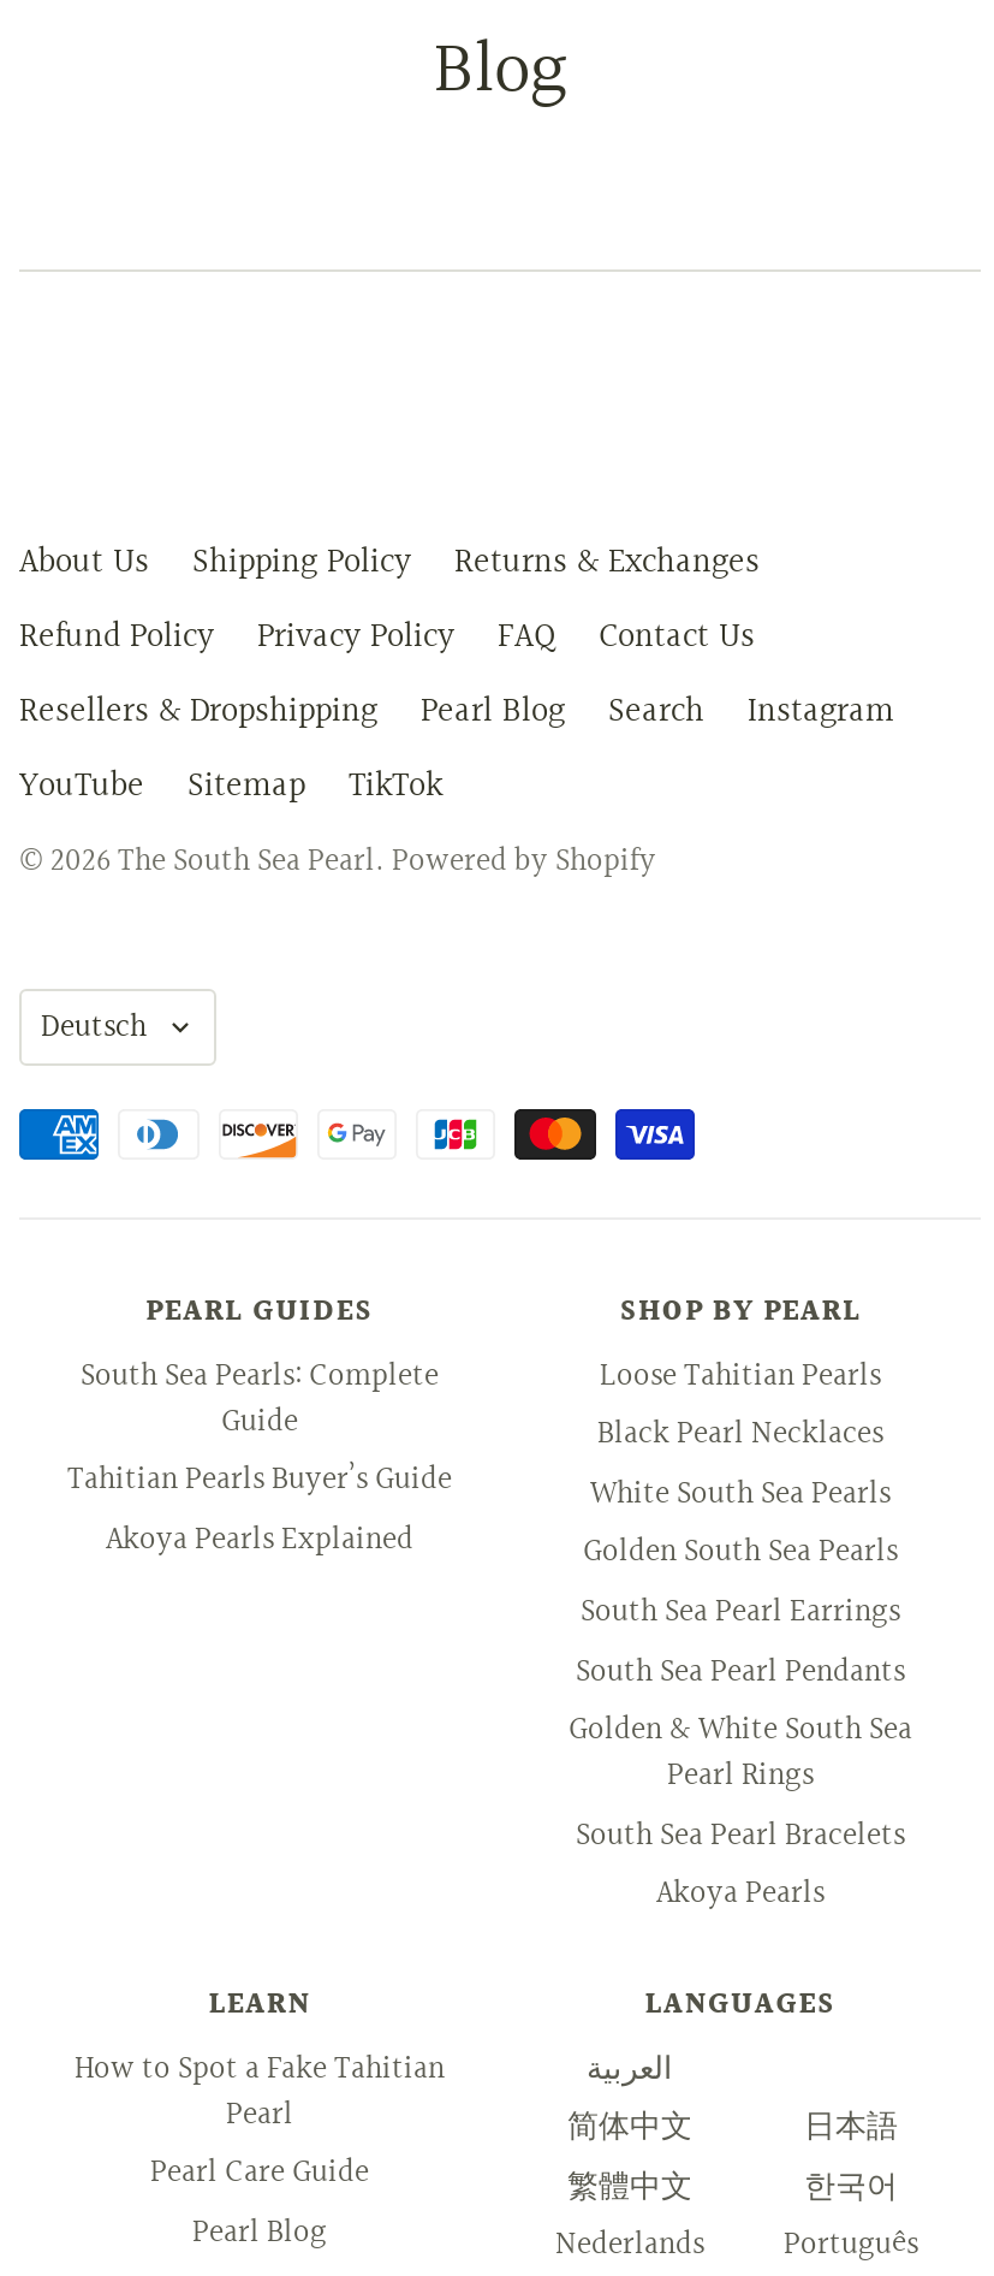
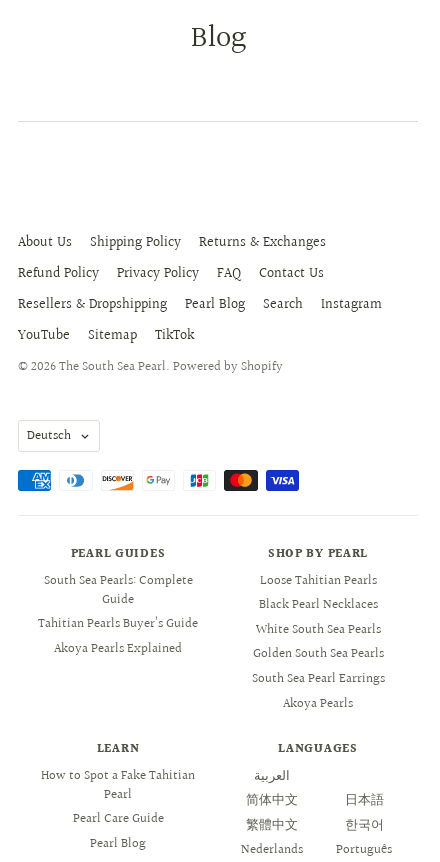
[569,1647,912,1859] South Sea Pearl Pendants | Golden & White South Sea | Pearl Rings | South Sea Pearl Bracelets -> none

